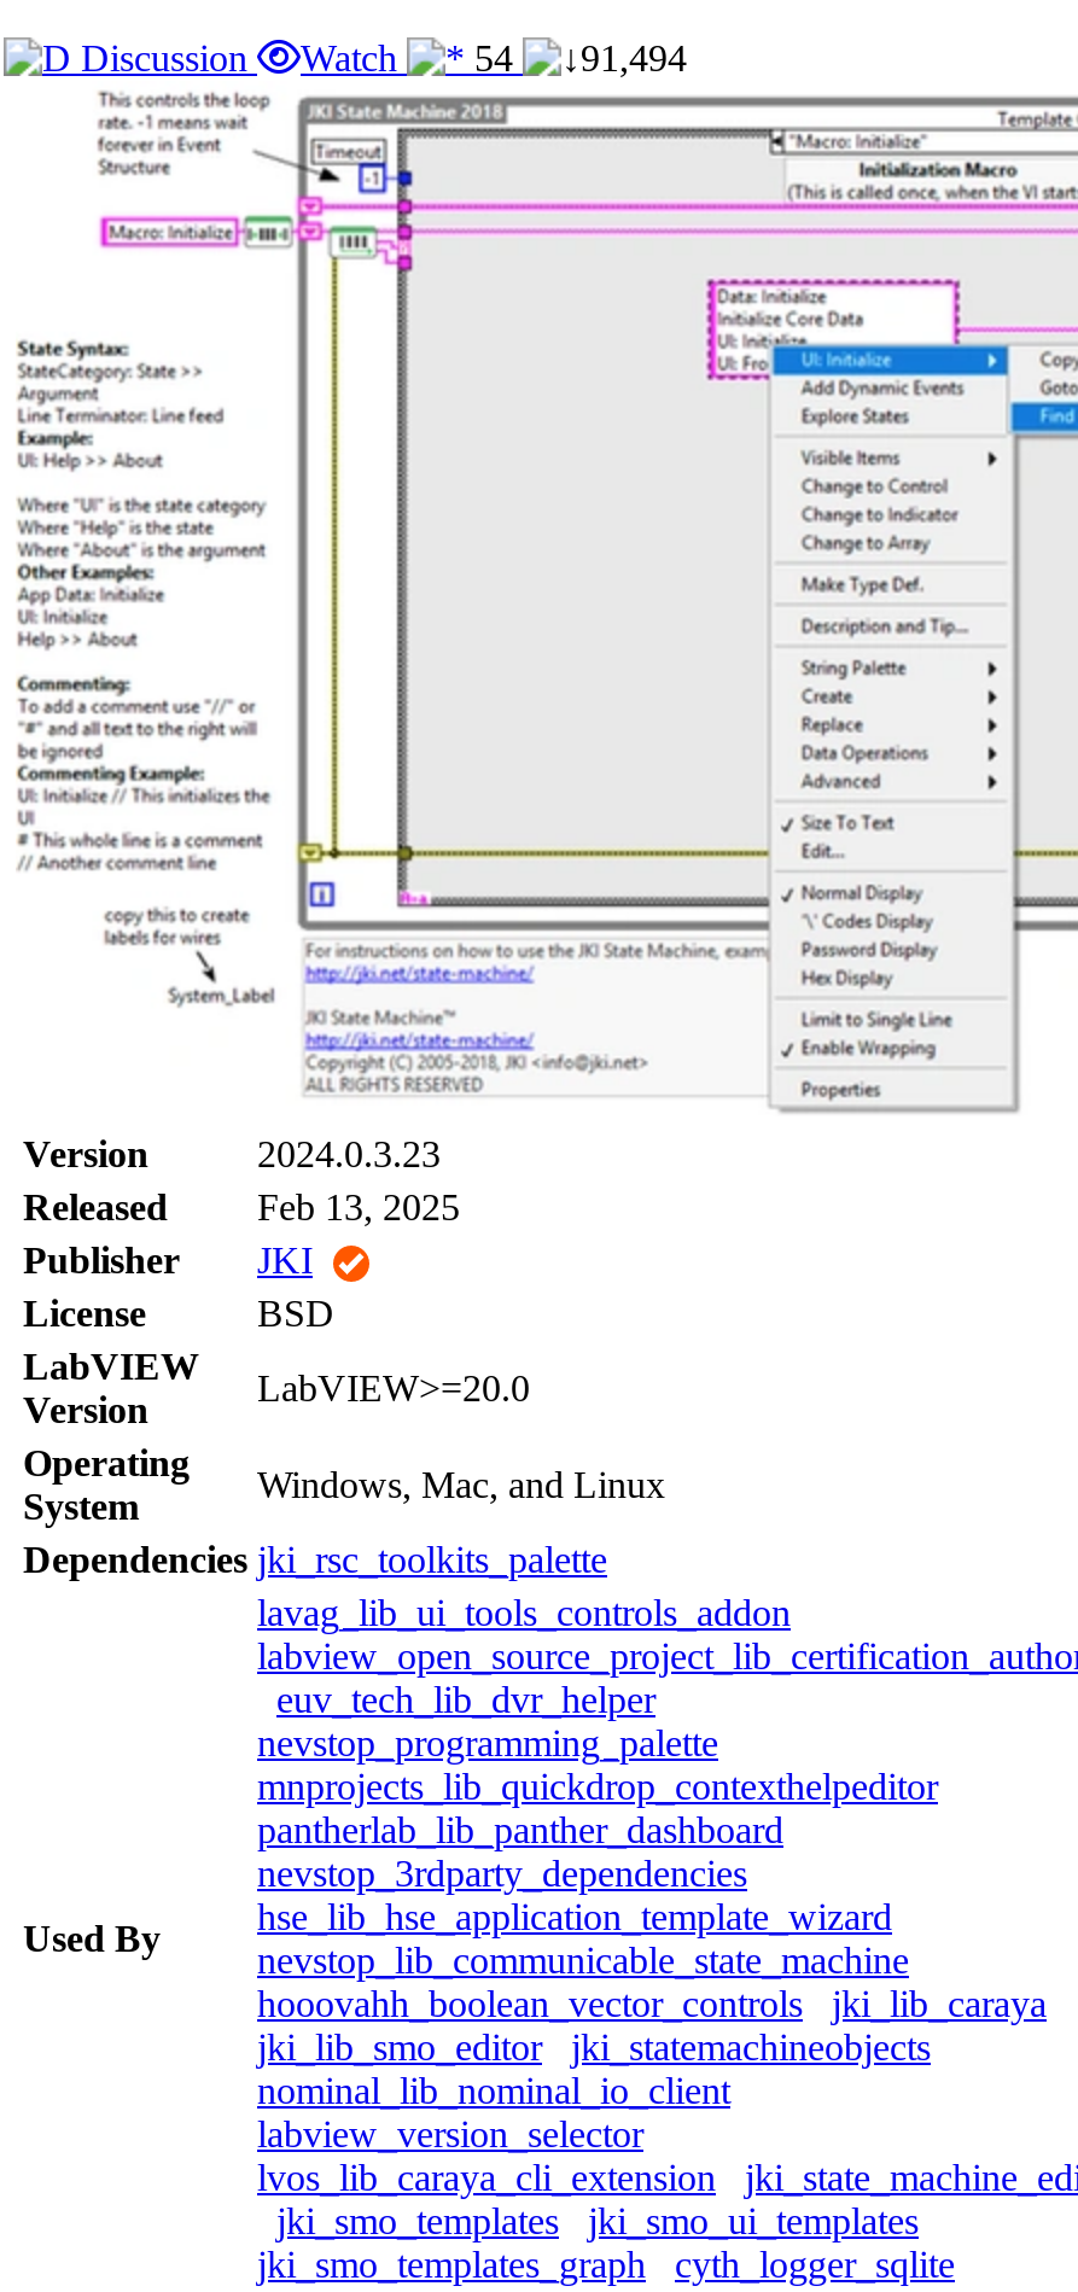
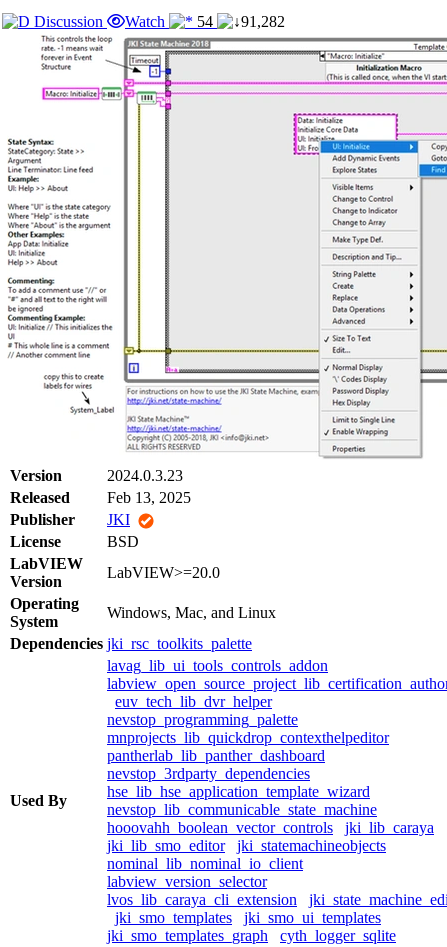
[71,37,687,78] Discussion Watch 54 91,494 -> [30,13,285,30] Discussion Watch 54 91,282

